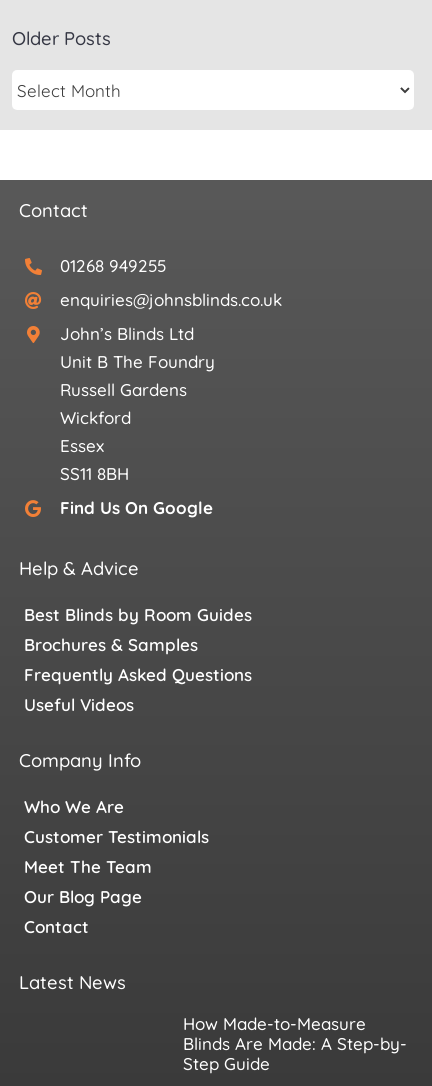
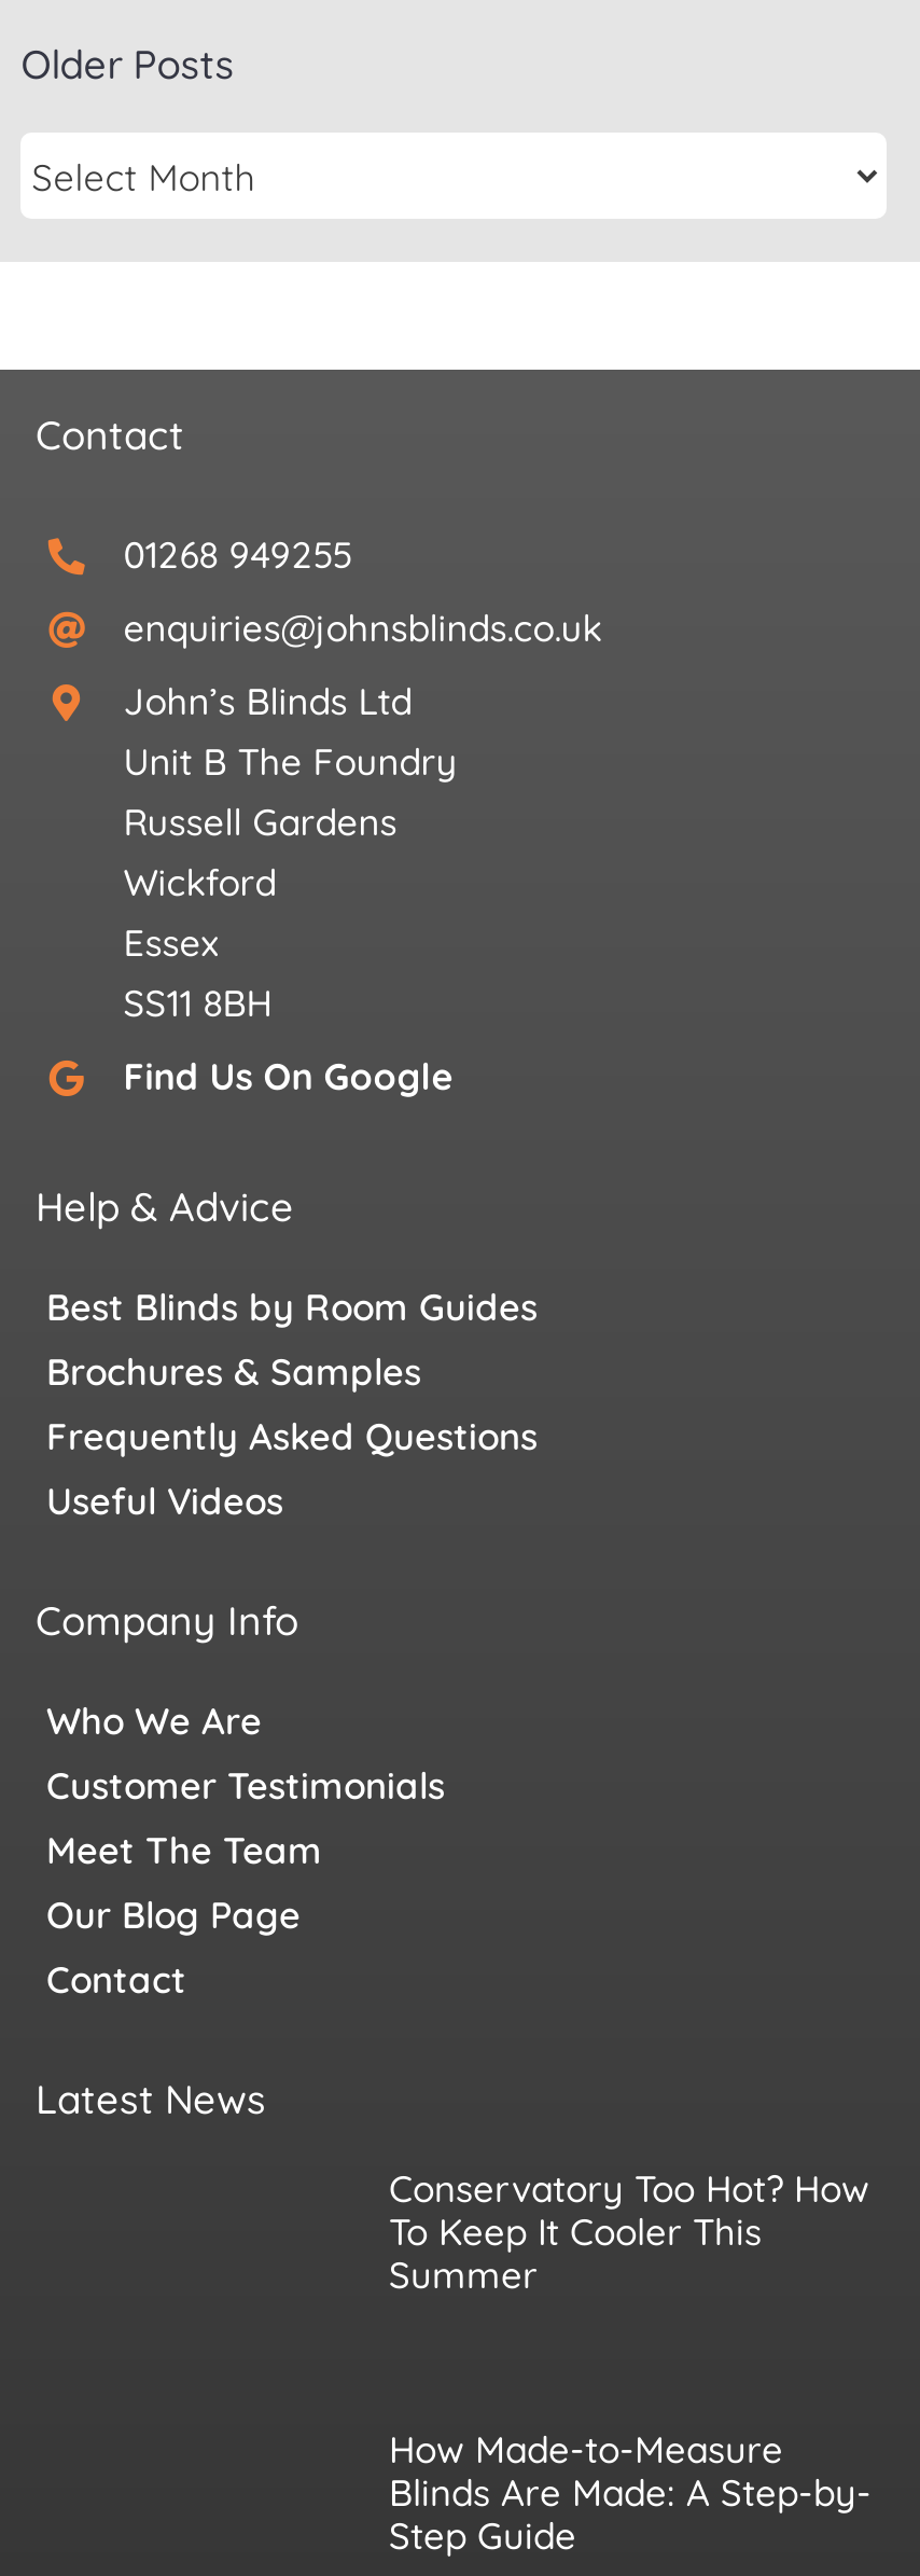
none -> [389,2165,869,2297] Conservatory Too Hot? How | To Keep It Cooler This | Summer

